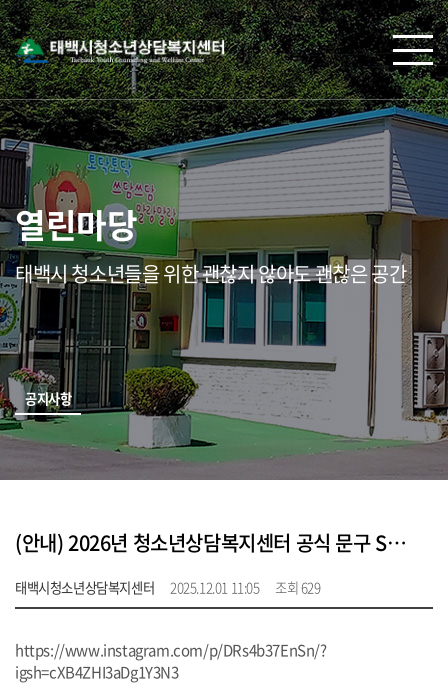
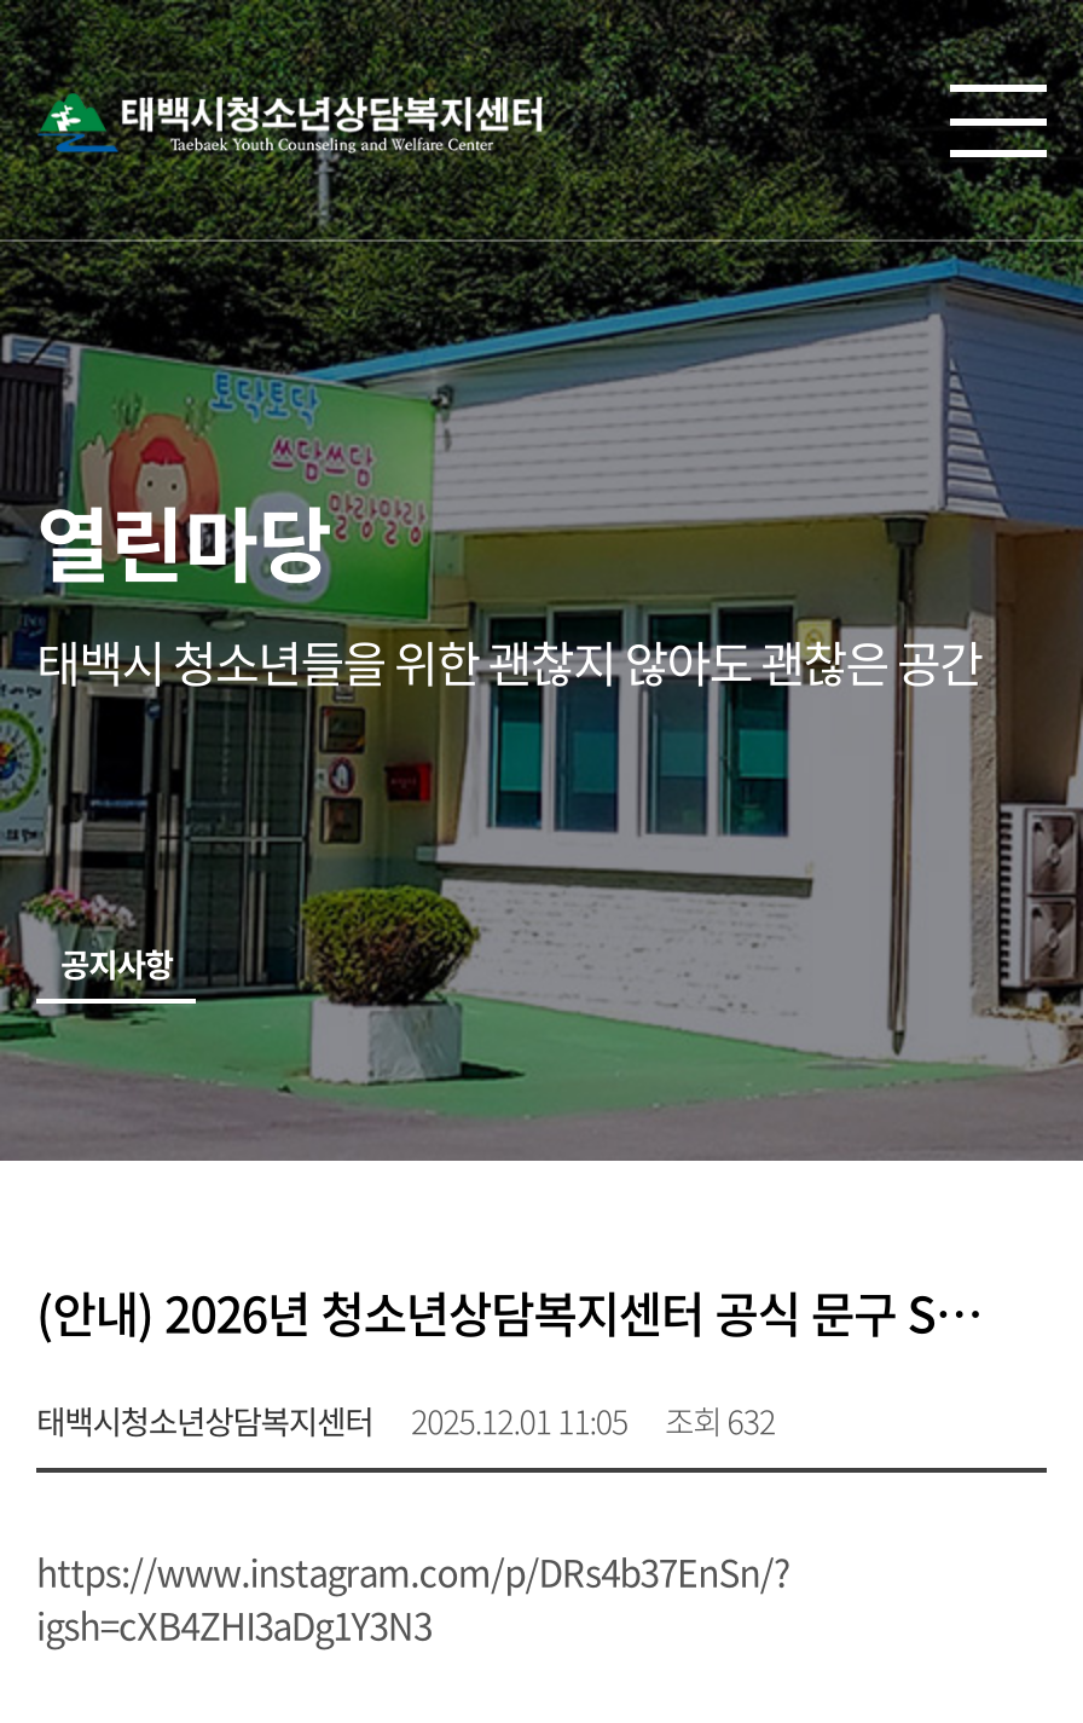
[15,578,321,597] 태백시청소년상담복지센터 2025.12.01 11:05 조회 629 -> [36,1398,775,1444] 태백시청소년상담복지센터 2025.12.01 11:05 조회 632

